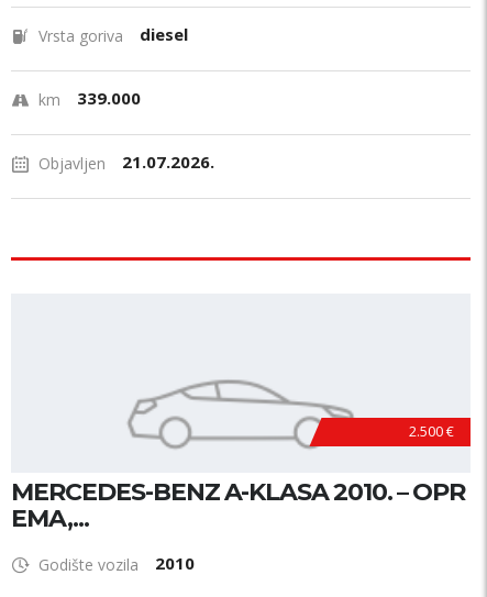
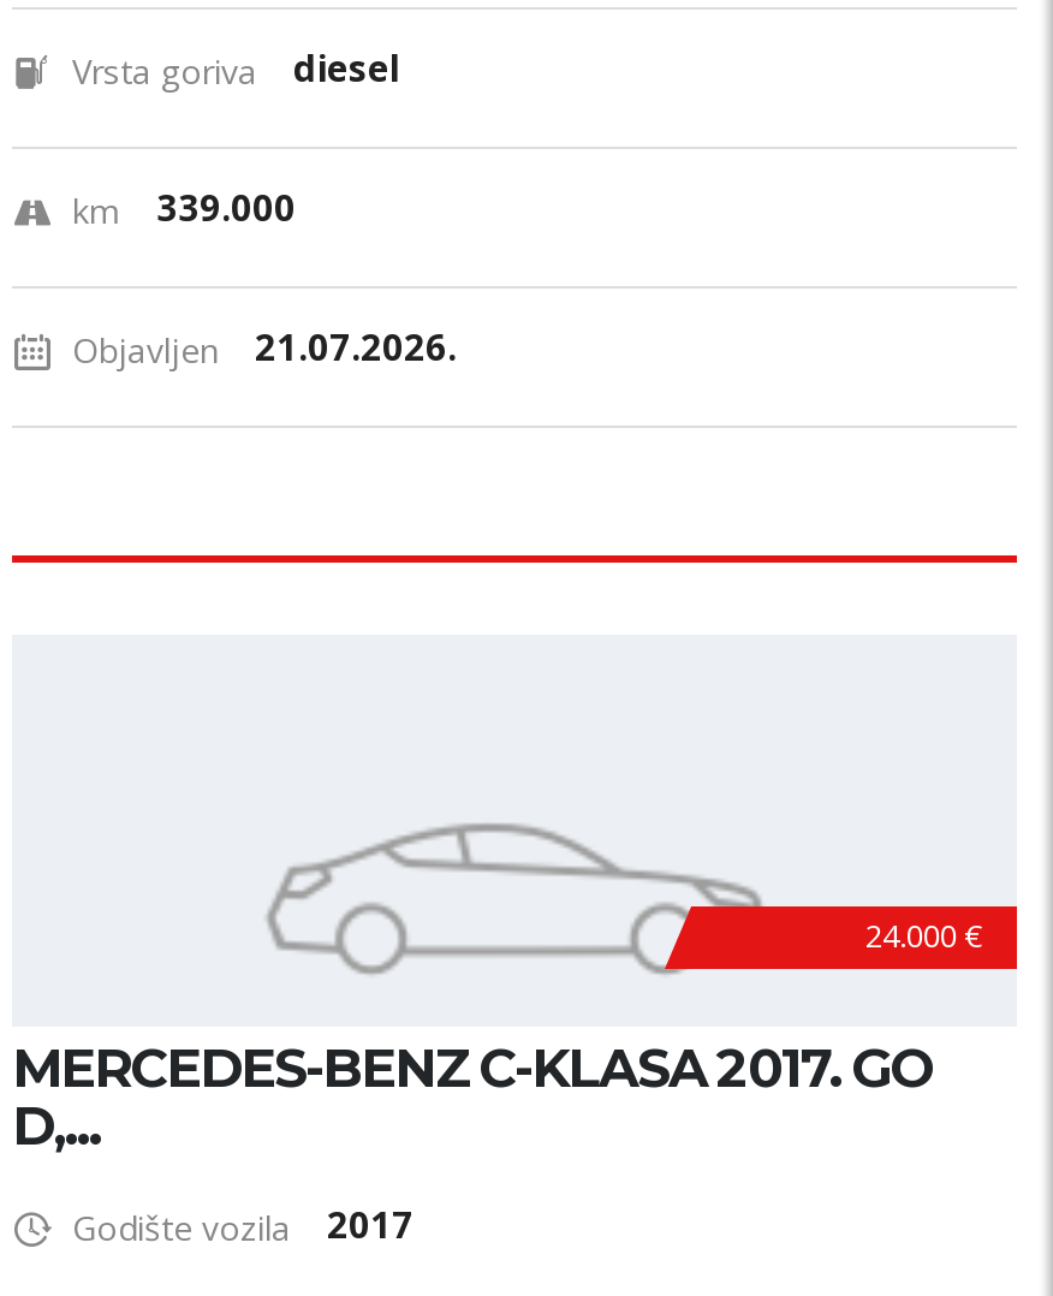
[409,421,454,441] 2.500 € -> [865,914,981,957] 24.000 €
[11,477,465,533] MERCEDES-BENZ A-KLASA 2010. – OPR | EMA,... -> [12,1036,933,1159] MERCEDES-BENZ C-KLASA 2017. GO | D,...
[38,552,195,575] Godište vozila 2010 -> [72,1200,414,1250] Godište vozila 2017

